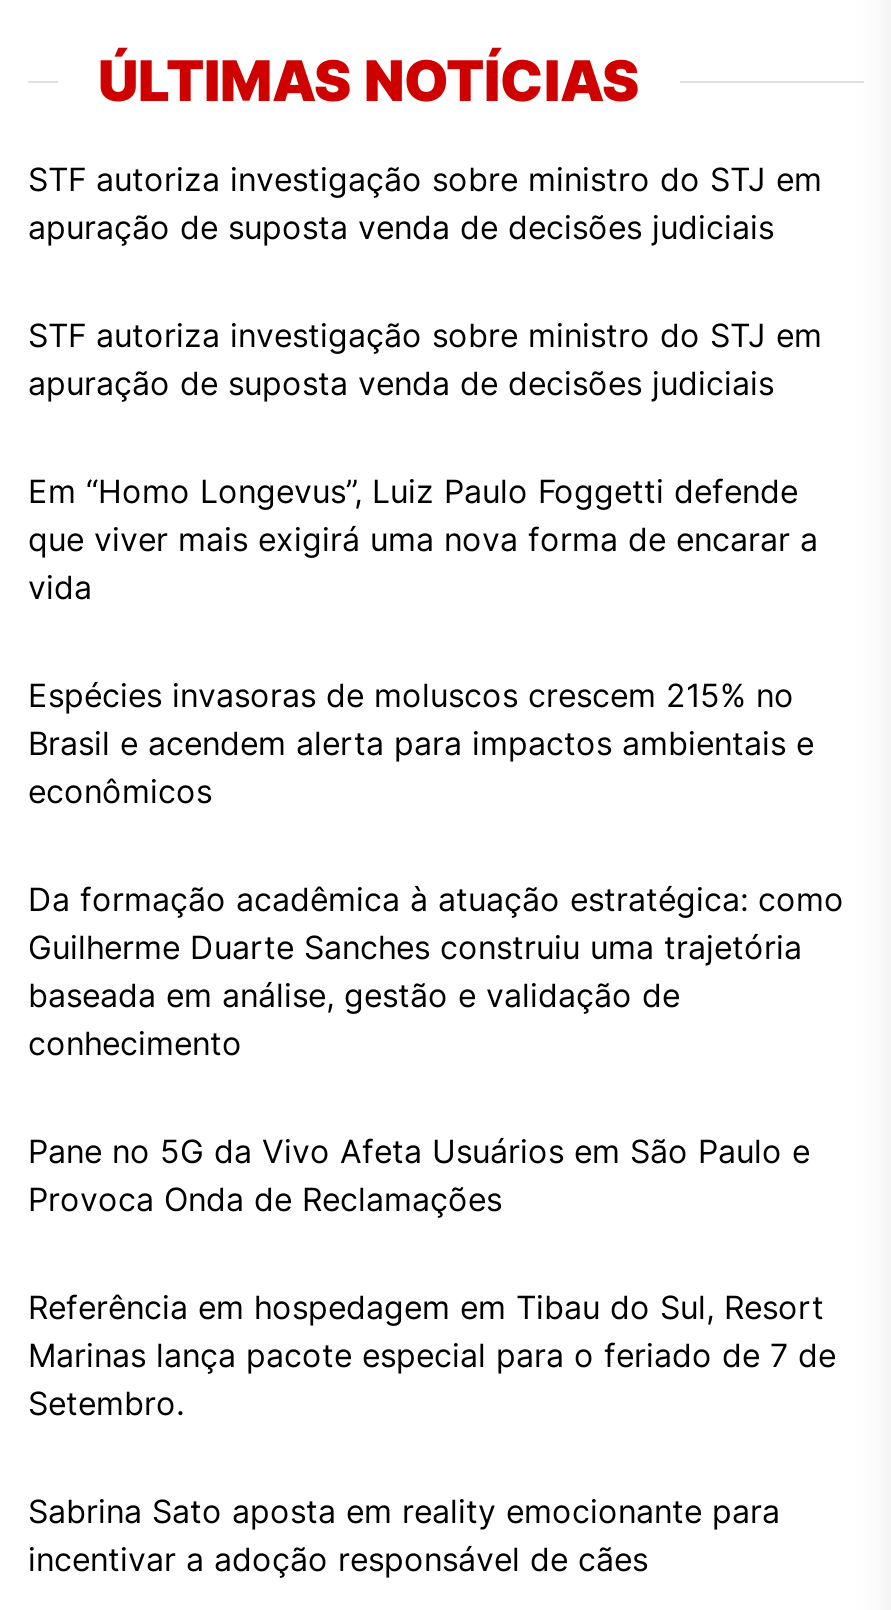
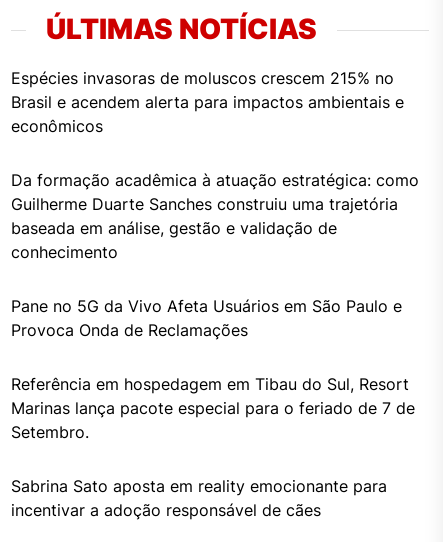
[28,158,822,606] STF autoriza investigação sobre ministro do STJ em | apuração de suposta venda de decisões judiciais | STF autoriza investigação sobre ministro do STJ em | apuração de suposta venda de decisões judiciais | Em “Homo Longevus”, Luiz Paulo Foggetti defende | que viver mais exigirá uma nova forma de encarar a | vida -> none

